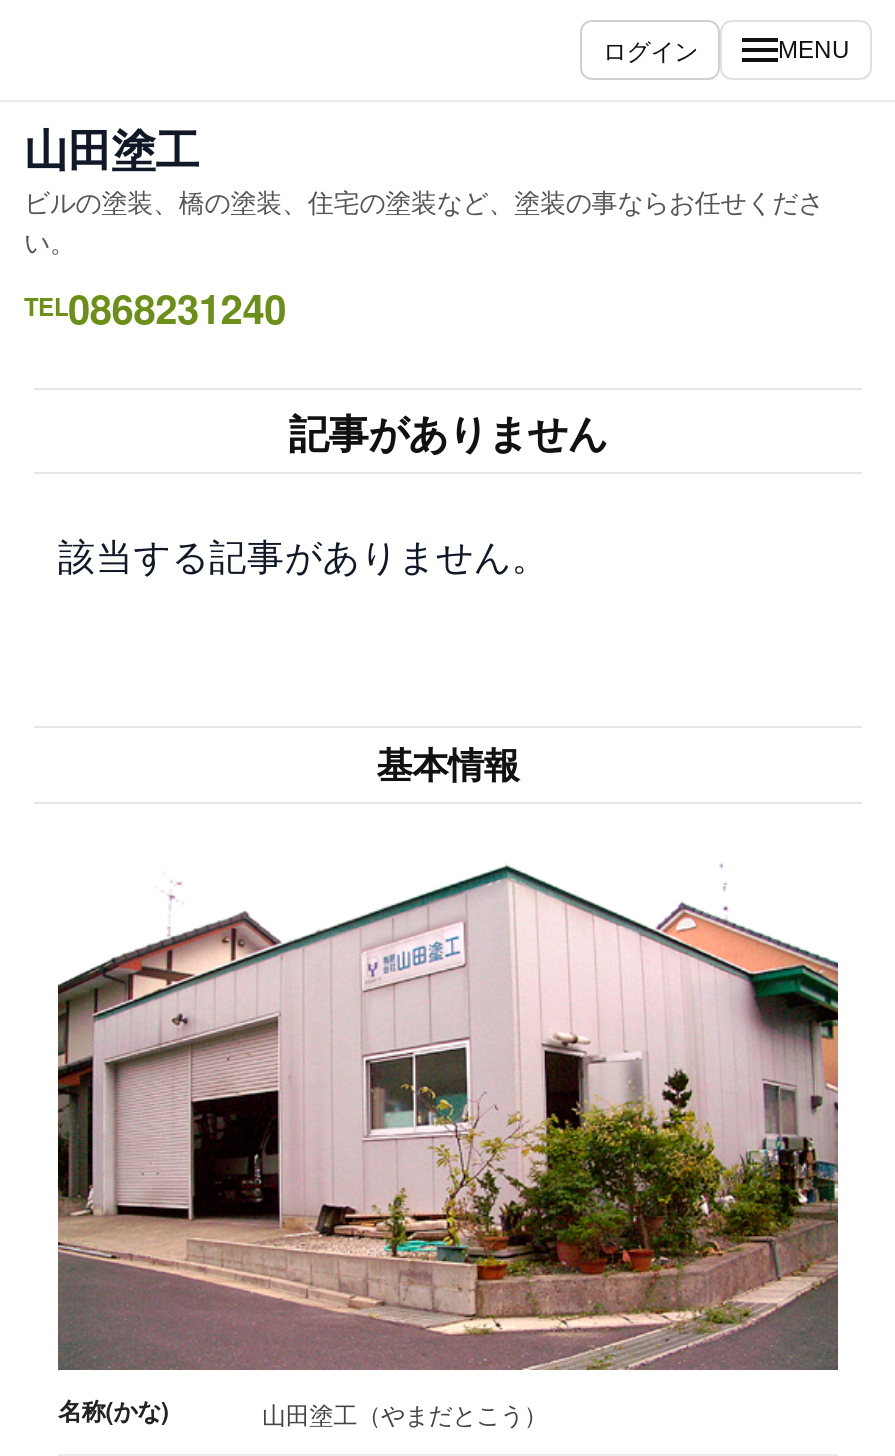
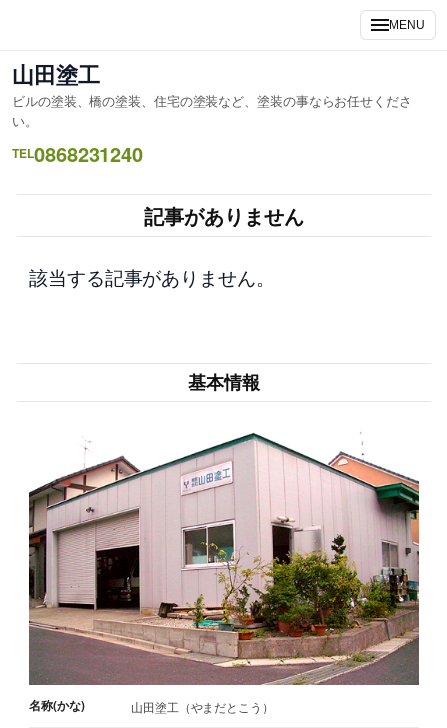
[603,32,698,66] ログイン -> none

